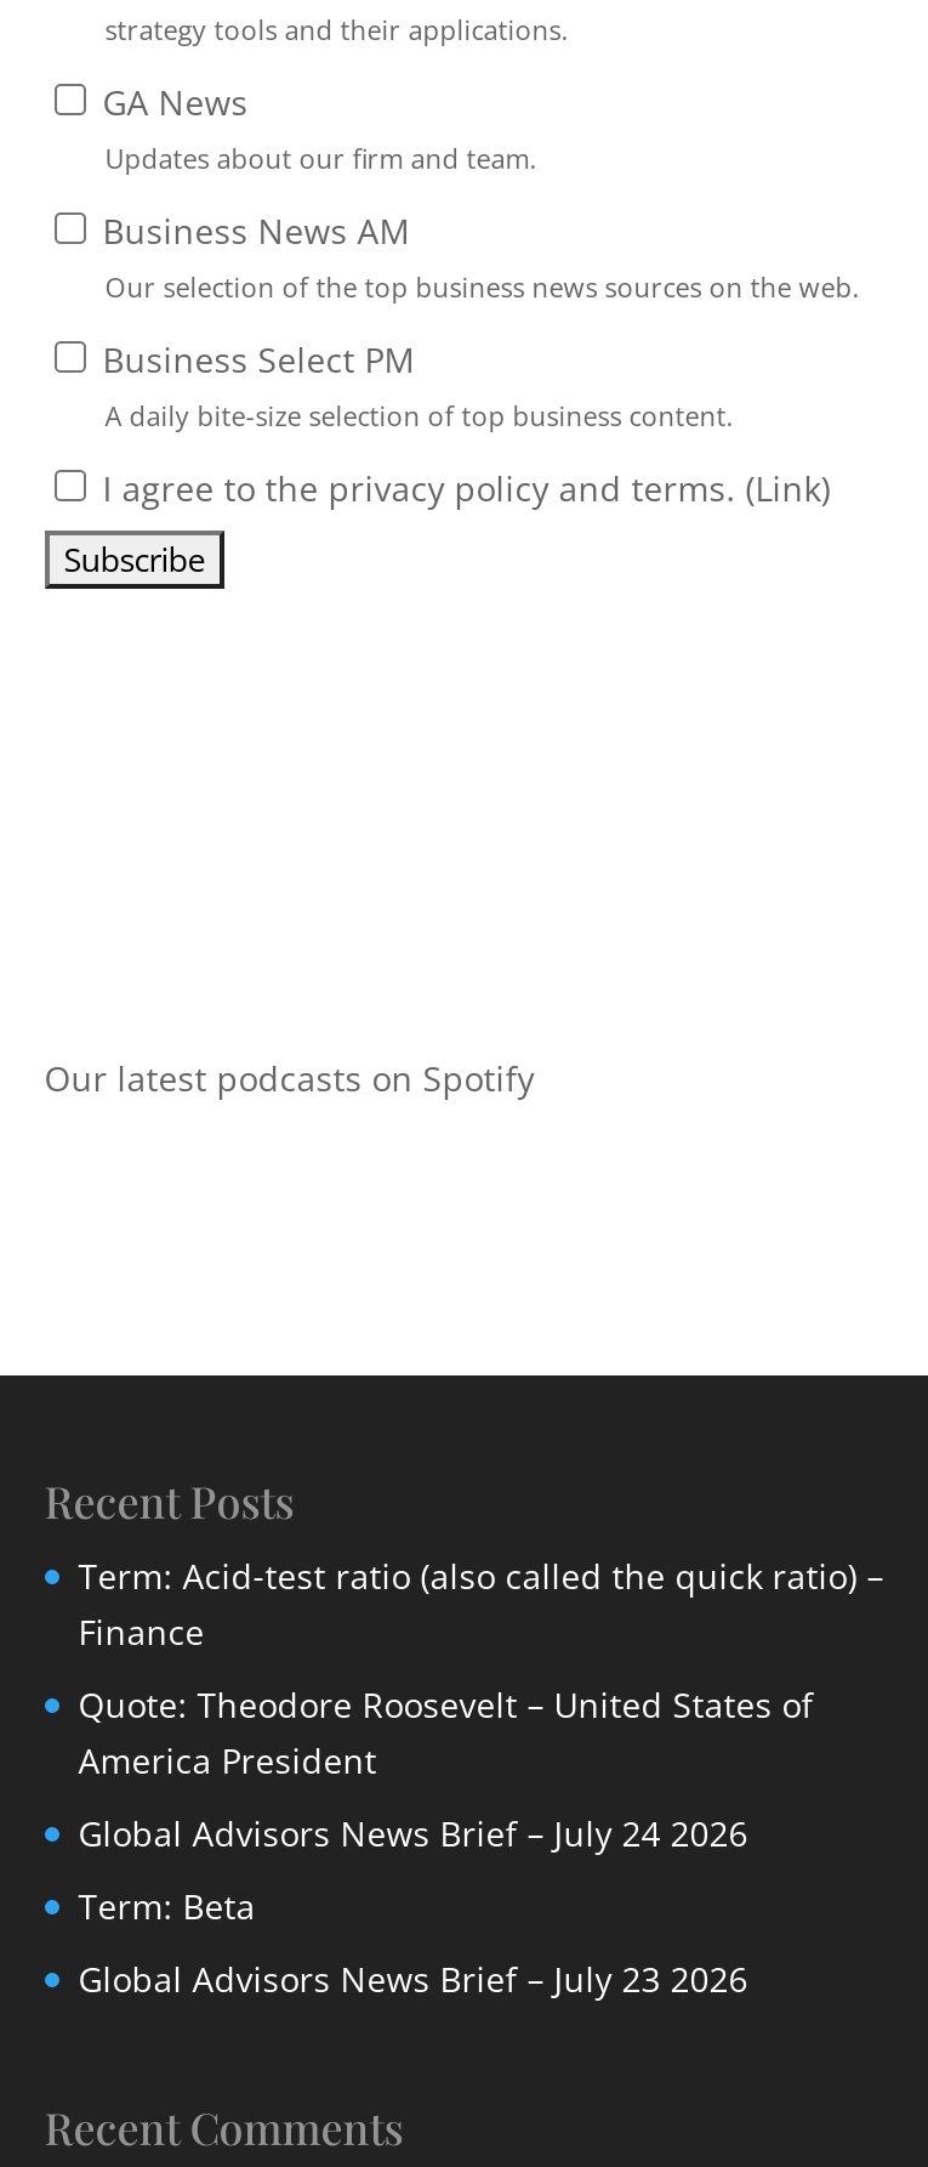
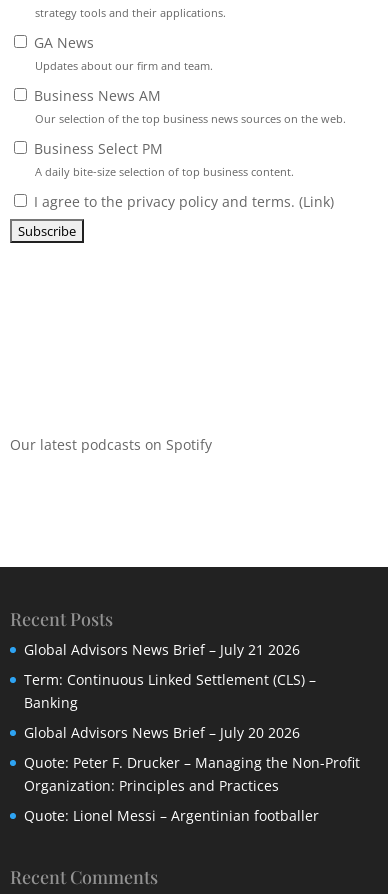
[78,1552,884,1654] Term: Acid-test ratio (also called the quick ratio) – | Finance -> [24,640,300,659] Global Advisors News Brief – July 21 2026
[78,1680,813,1782] Quote: Theodore Roosevelt – United States of | America President -> [24,670,316,712] Term: Continuous Linked Settlement (CLS) – | Banking
[78,1809,748,1855] Global Advisors News Brief – July 24 2026 -> [24,723,300,742] Global Advisors News Brief – July 20 2026
[78,1882,255,1928] Term: Beta -> [24,753,360,795] Quote: Peter F. Drucker – Managing the Non-Profit | Organization: Principles and Practices
[78,1955,748,2001] Global Advisors News Brief – July 23 2026 -> [24,806,319,825] Quote: Lionel Messi – Argentinian footballer

